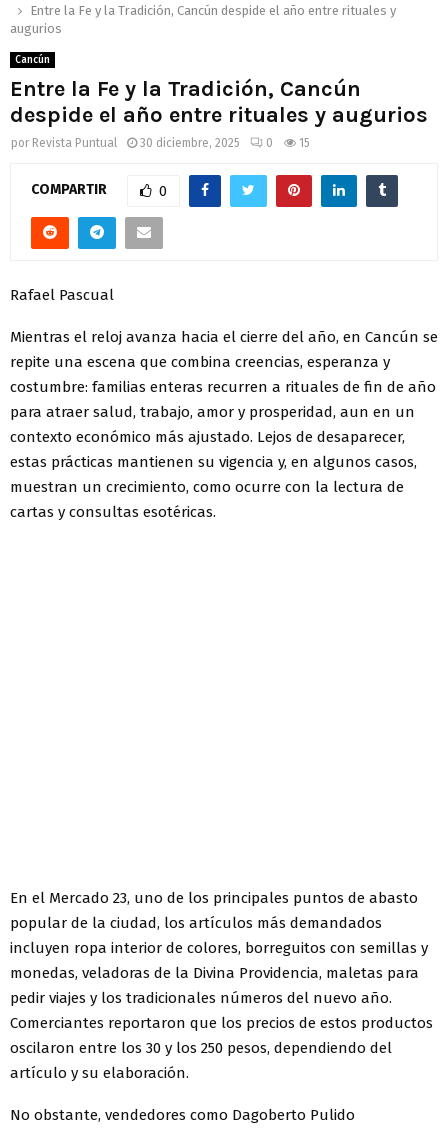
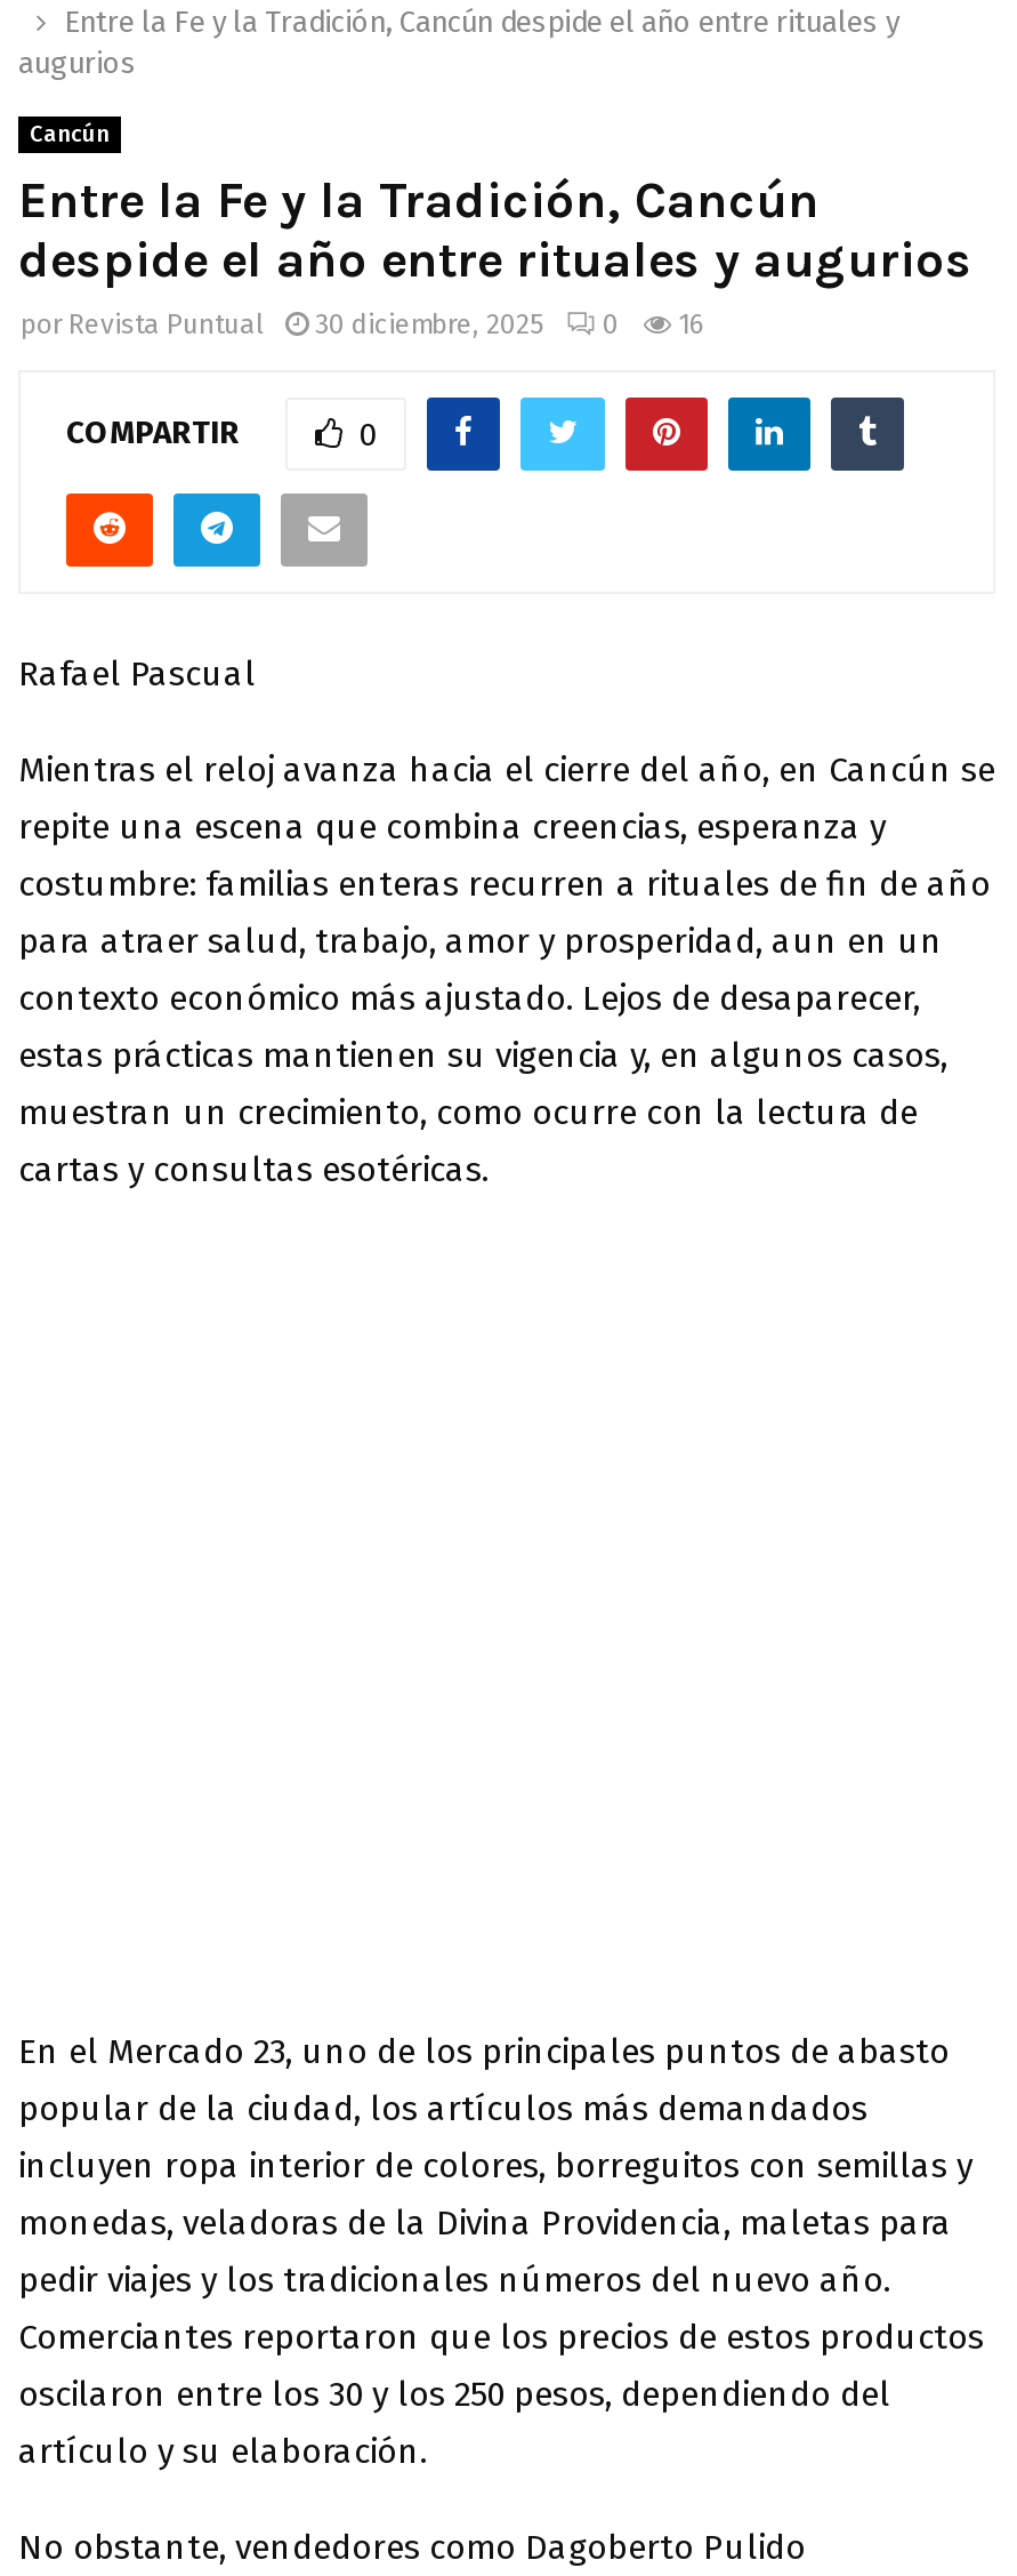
[11,136,310,150] por Revista Puntual 30 diciembre, 2025 0 15 -> [21,310,705,342] por Revista Puntual 30 diciembre, 2025 0 16

